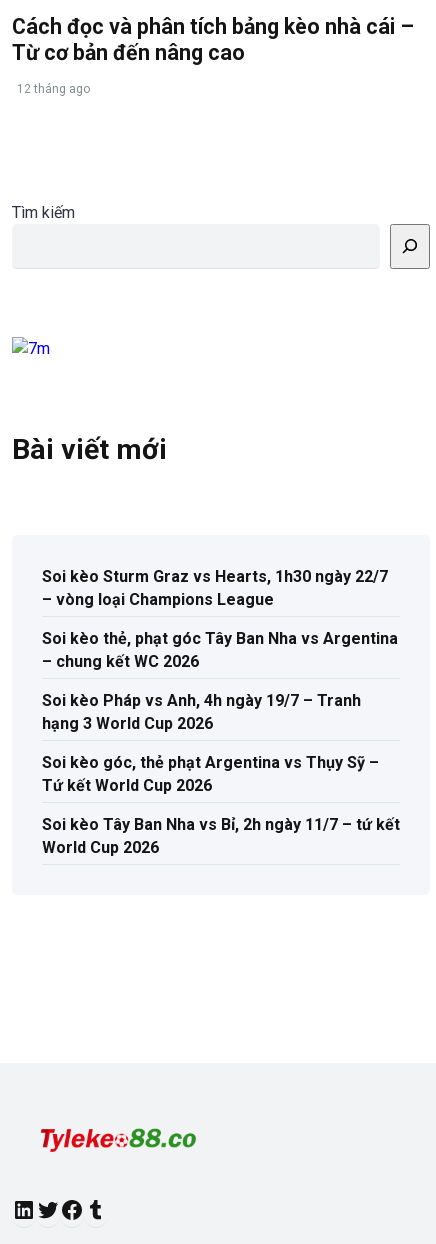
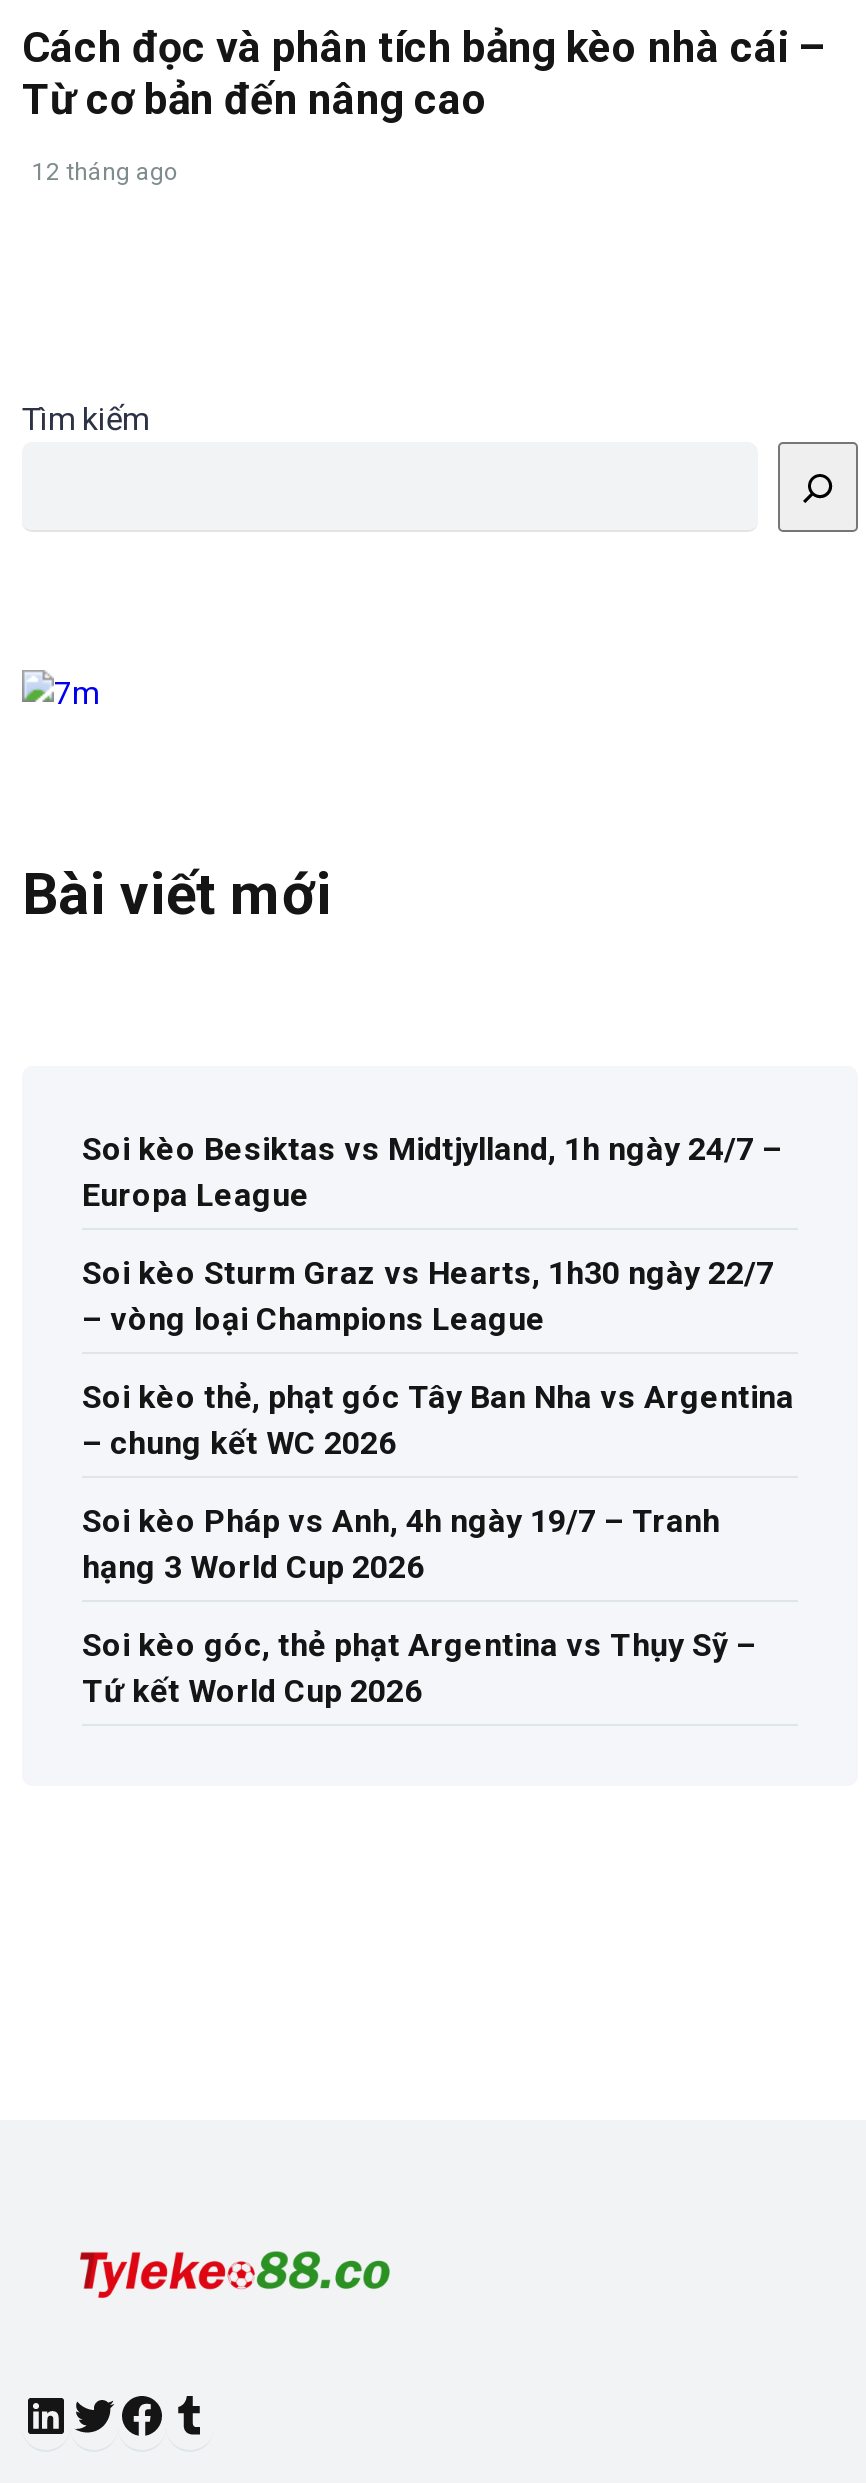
none -> [82,1129,782,1213] Soi kèo Besiktas vs Midtjylland, 1h ngày 24/7 – | Europa League
moved [42,567,398,795] -> [82,1253,794,1709]: Soi kèo Sturm Graz vs Hearts, 1h30 ngày 22/7 | – vòng loại Champions League | Soi kèo thẻ, phạt góc Tây Ban Nha vs Argentina | – chung kết WC 2026 | Soi kèo Pháp vs Anh, 4h ngày 19/7 – Tranh | hạng 3 World Cup 2026 | Soi kèo góc, thẻ phạt Argentina vs Thụy Sỹ – | Tứ kết World Cup 2026
[42,815,400,857] Soi kèo Tây Ban Nha vs Bỉ, 2h ngày 11/7 – tứ kết | World Cup 2026 -> none

